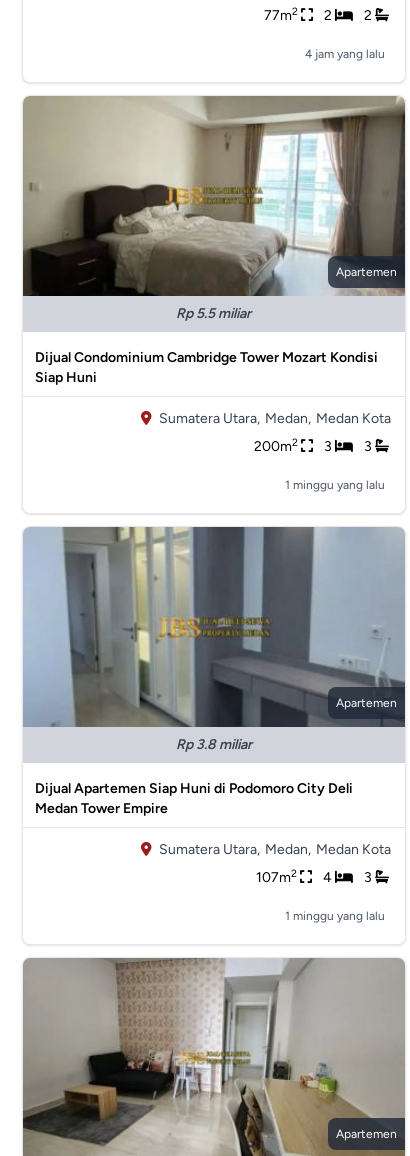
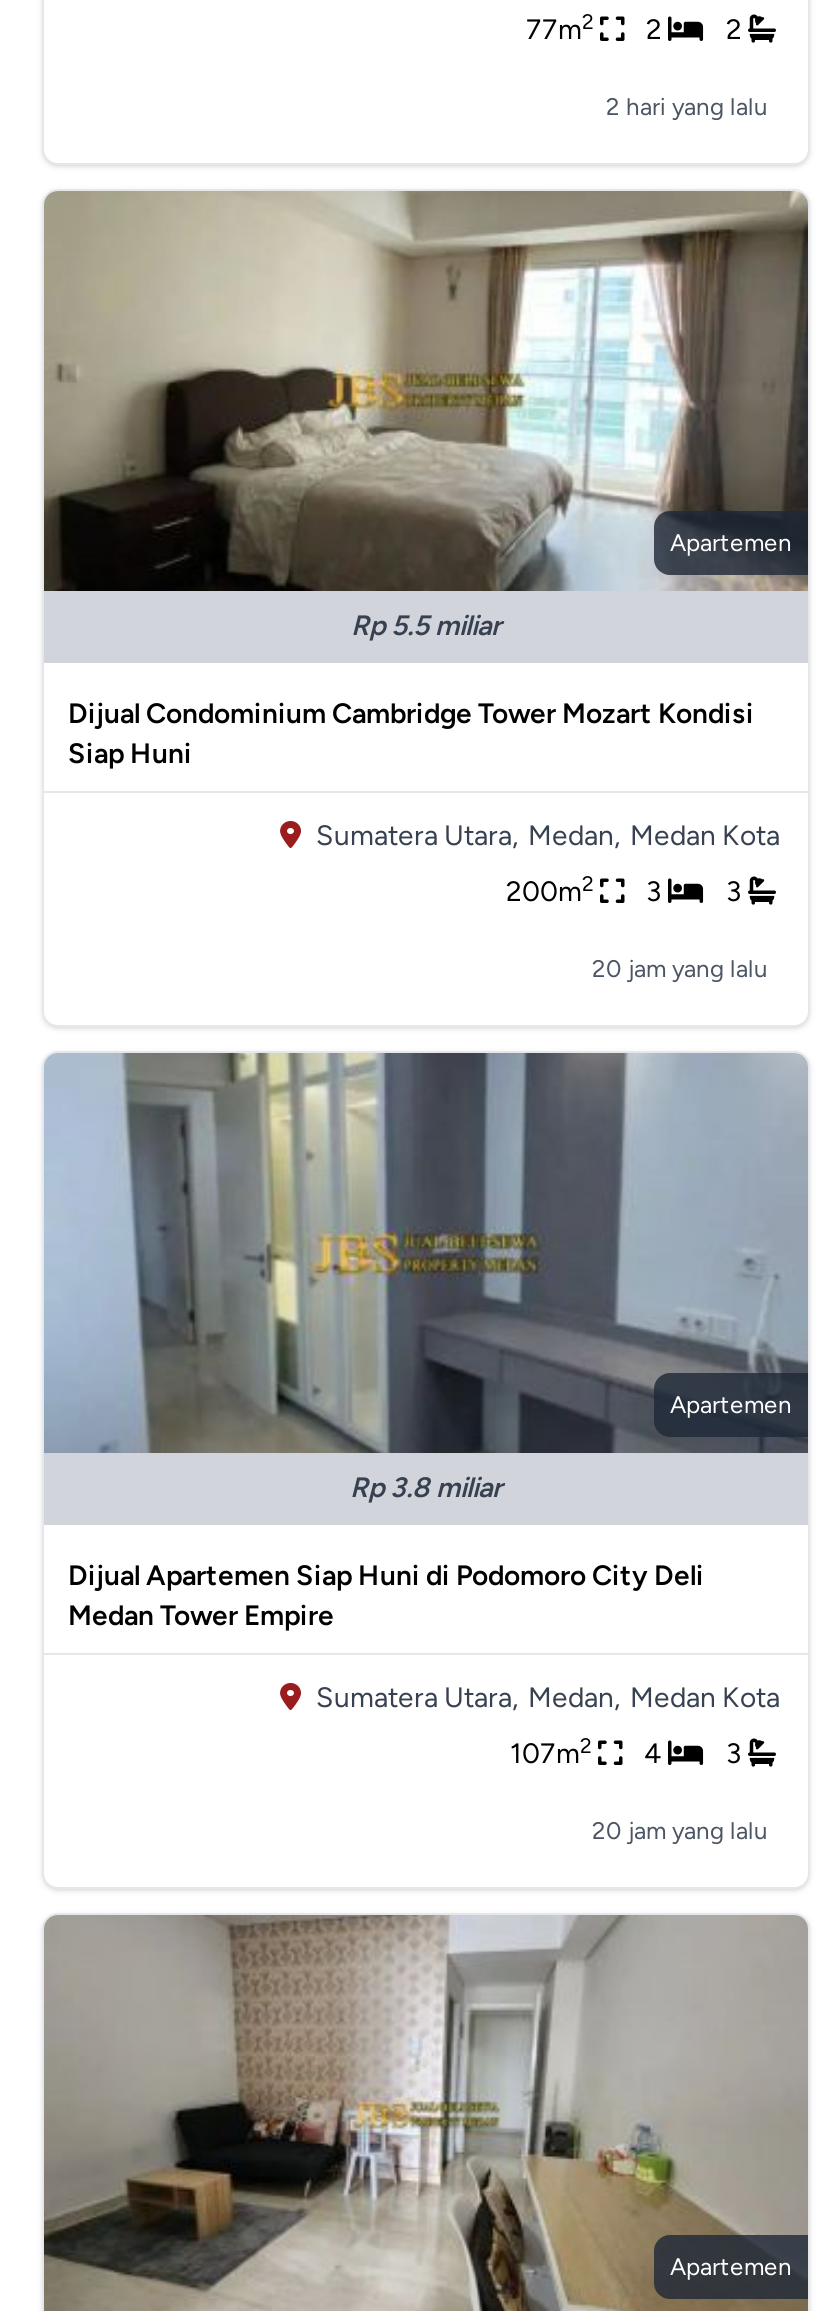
[305,47,385,61] 4 jam yang lalu -> [606,93,768,121] 2 hari yang lalu
[285,478,385,492] 1 minggu yang lalu -> [592,955,768,983] 20 jam yang lalu
[285,909,385,923] 1 minggu yang lalu -> [592,1817,768,1845] 20 jam yang lalu

